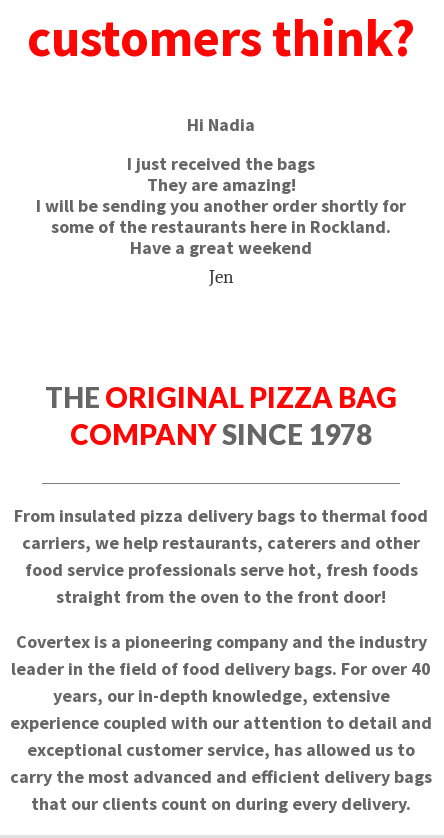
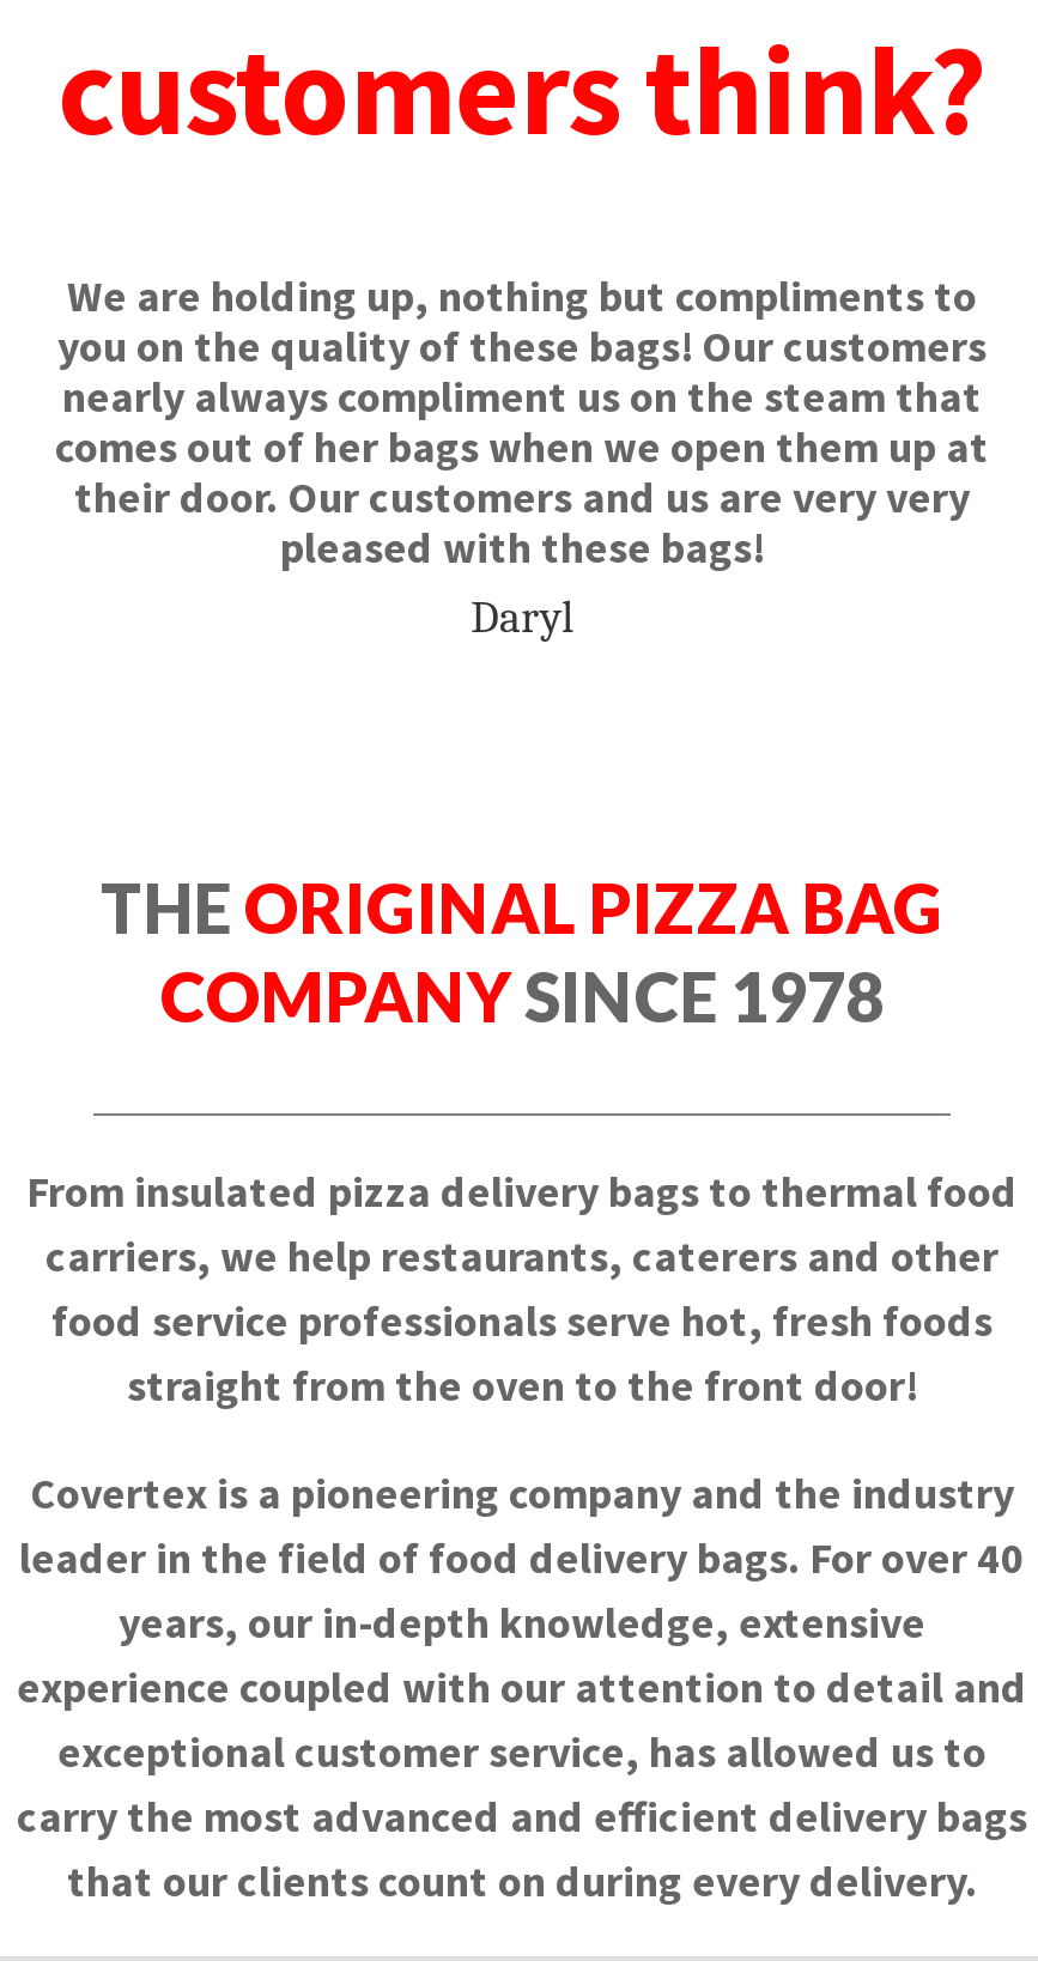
[36,113,406,288] Hi Nadia | I just received the bags | They are amazing! | I will be sending you another order shortly for | some of the restaurants here in Rockland. | Have a great weekend | Jen -> [55,269,989,645] We are holding up, nothing but compliments to | you on the quality of these bags! Our customers | nearly always compliment us on the steam that | comes out of her bags when we open them up at | their door. Our customers and us are very very | pleased with these bags! | Daryl

